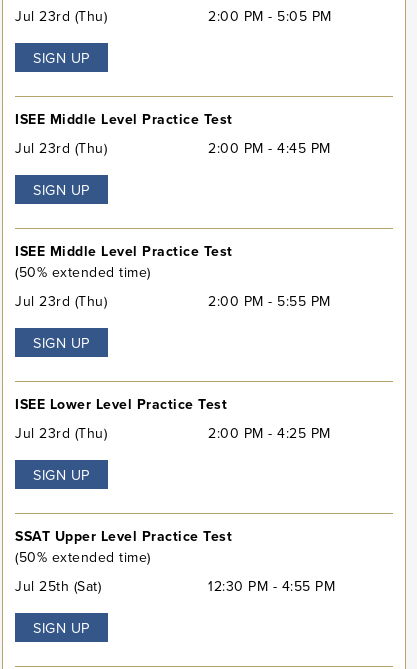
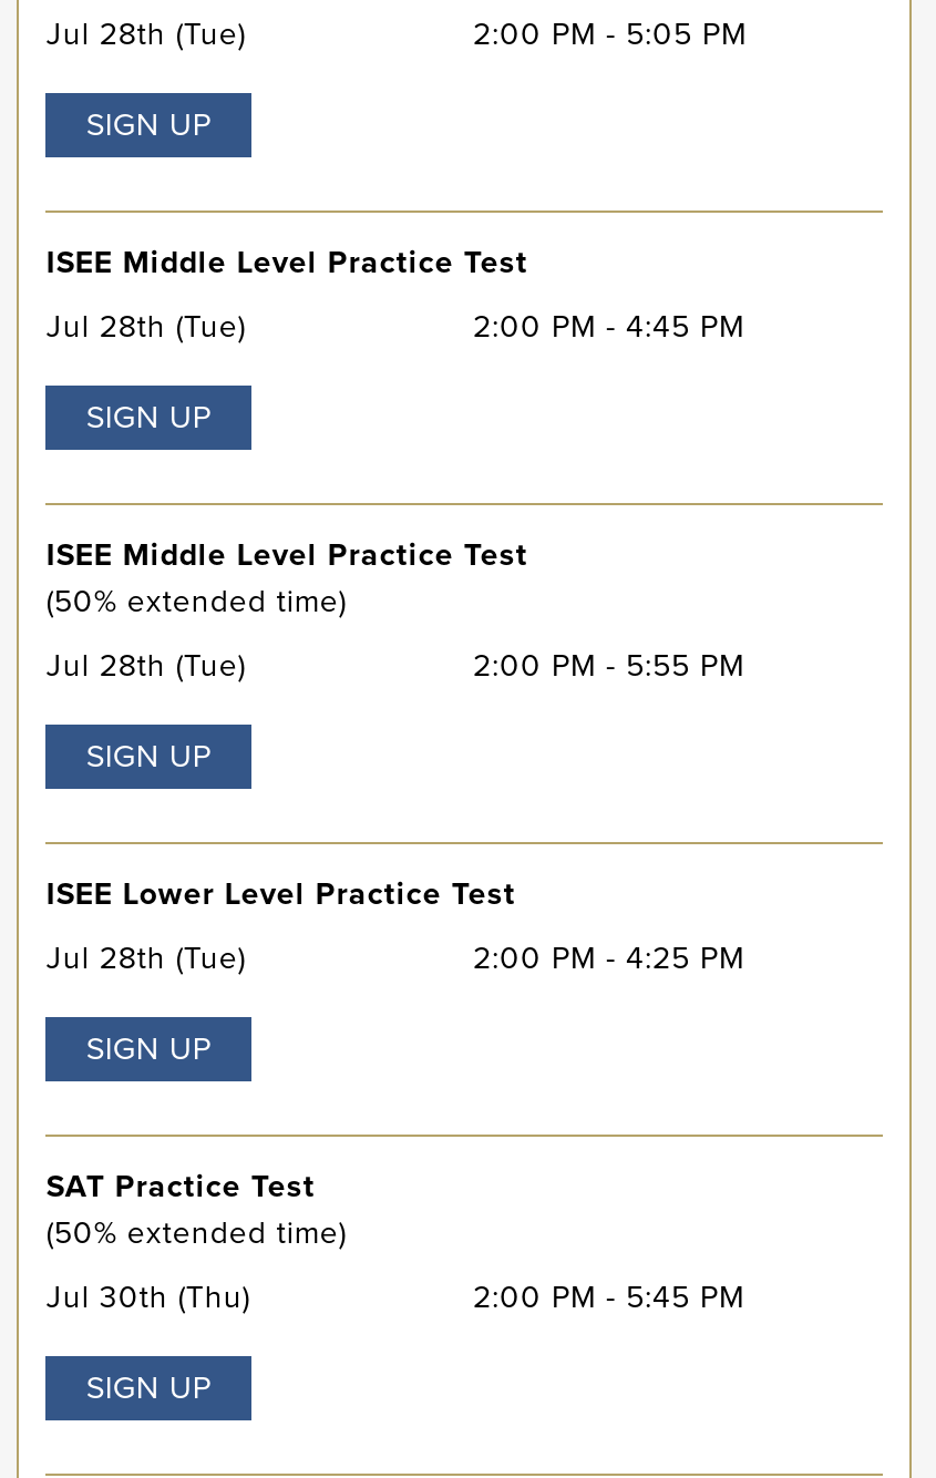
[15,6,107,26] Jul 23rd (Thu) -> [46,10,246,57] Jul 28th (Tue)
[15,138,107,158] Jul 23rd (Thu) -> [46,303,246,349] Jul 28th (Tue)
[15,291,107,311] Jul 23rd (Thu) -> [46,642,246,688] Jul 28th (Tue)
[15,423,107,443] Jul 23rd (Thu) -> [46,934,246,981] Jul 28th (Tue)
[15,526,232,546] SSAT Upper Level Practice Test -> [46,1162,315,1209] SAT Practice Test
[15,576,101,596] Jul 25th (Sat) -> [46,1273,250,1320] Jul 30th (Thu)
[208,576,335,596] 12:30 PM - 4:55 PM -> [473,1273,744,1320] 2:00 PM - 5:45 PM

